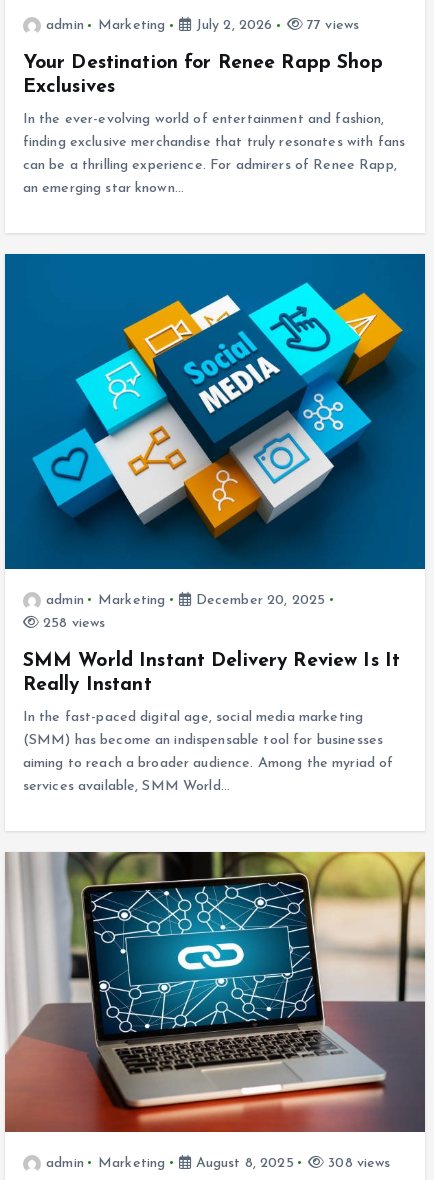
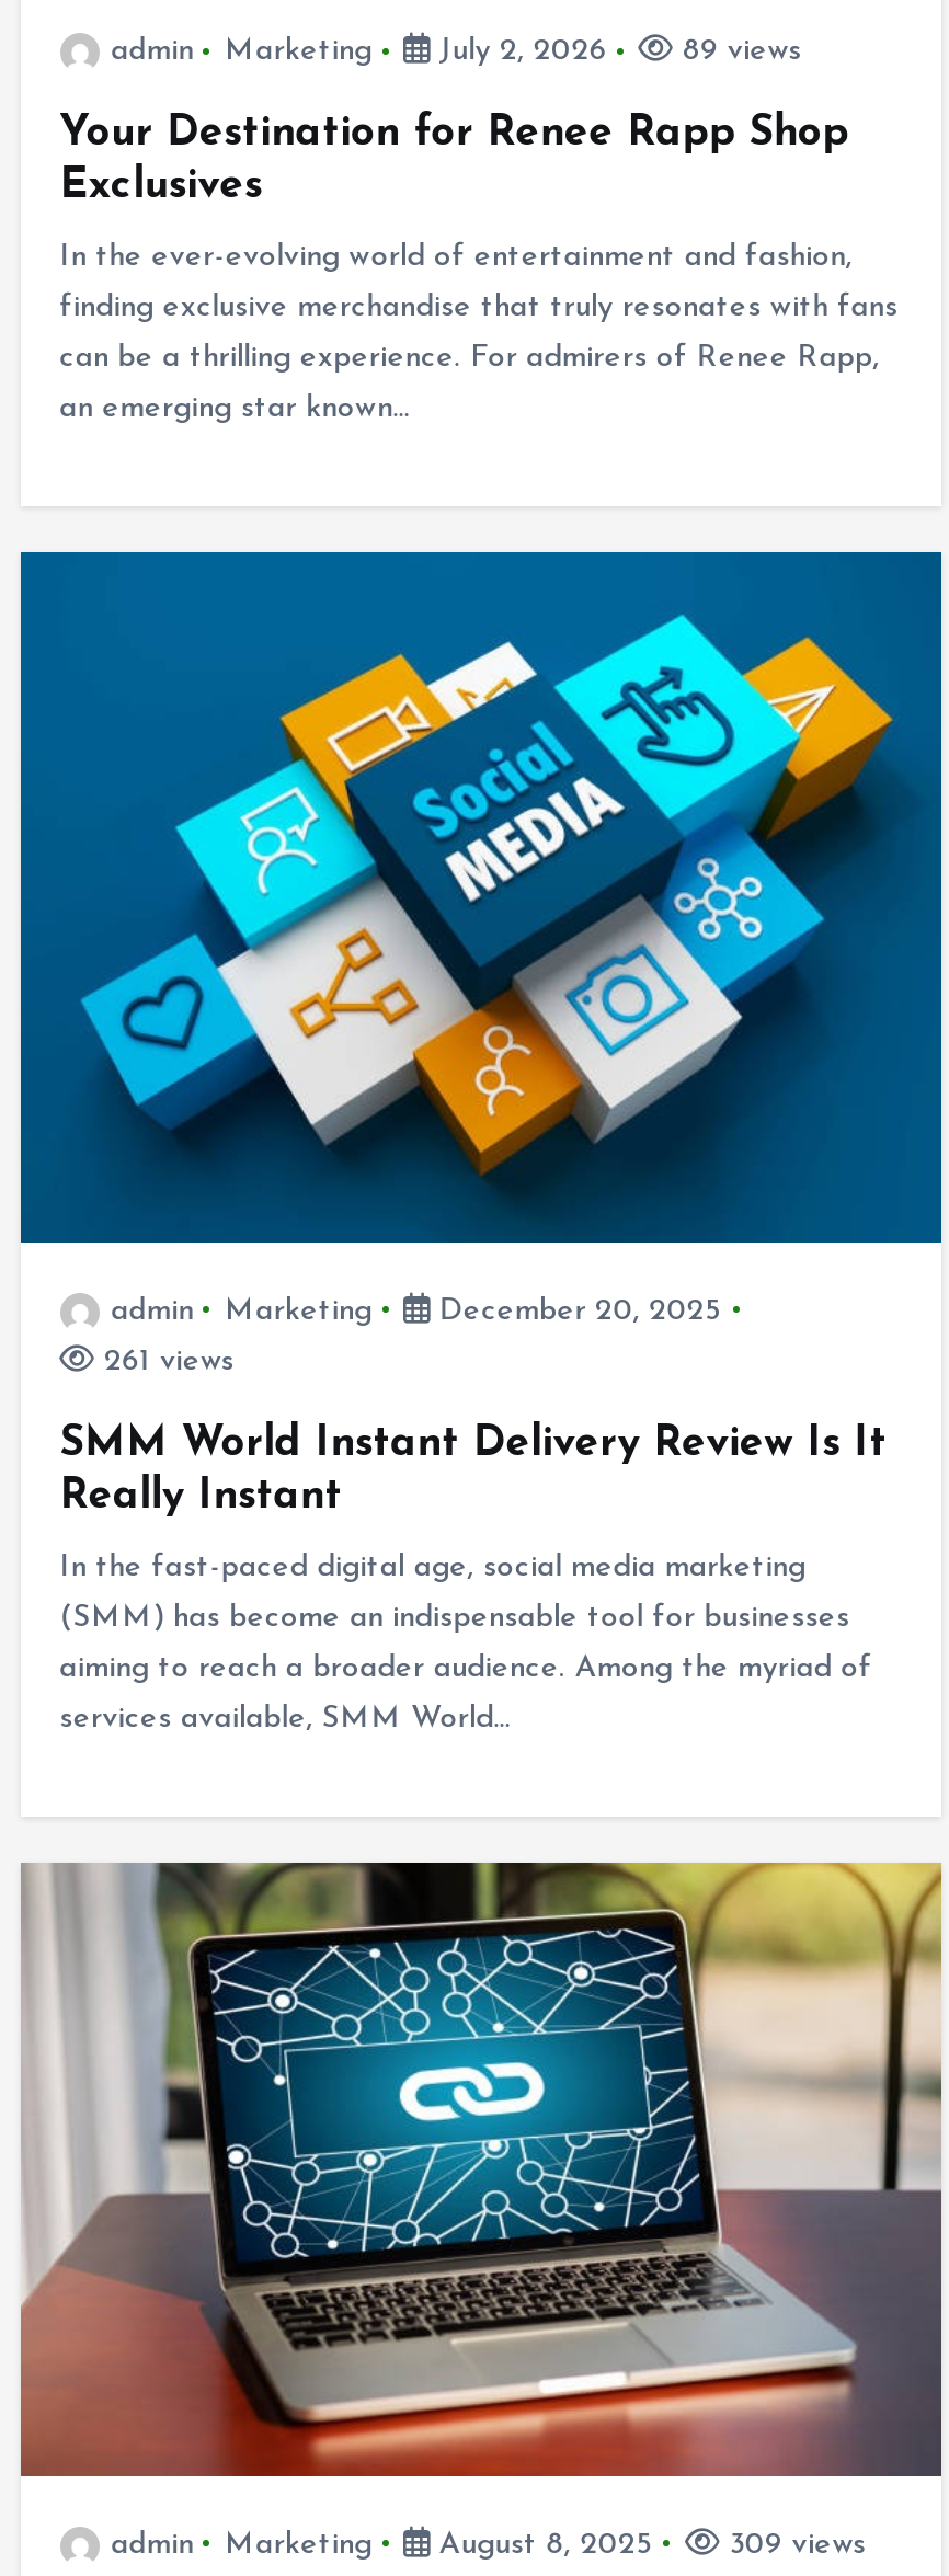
[303,18,359,33] 77 views -> [674,35,801,67] 89 views
[39,616,105,631] 258 views -> [95,1345,234,1378] 261 views
[324,1155,390,1170] 308 views -> [720,2528,866,2561] 309 views

